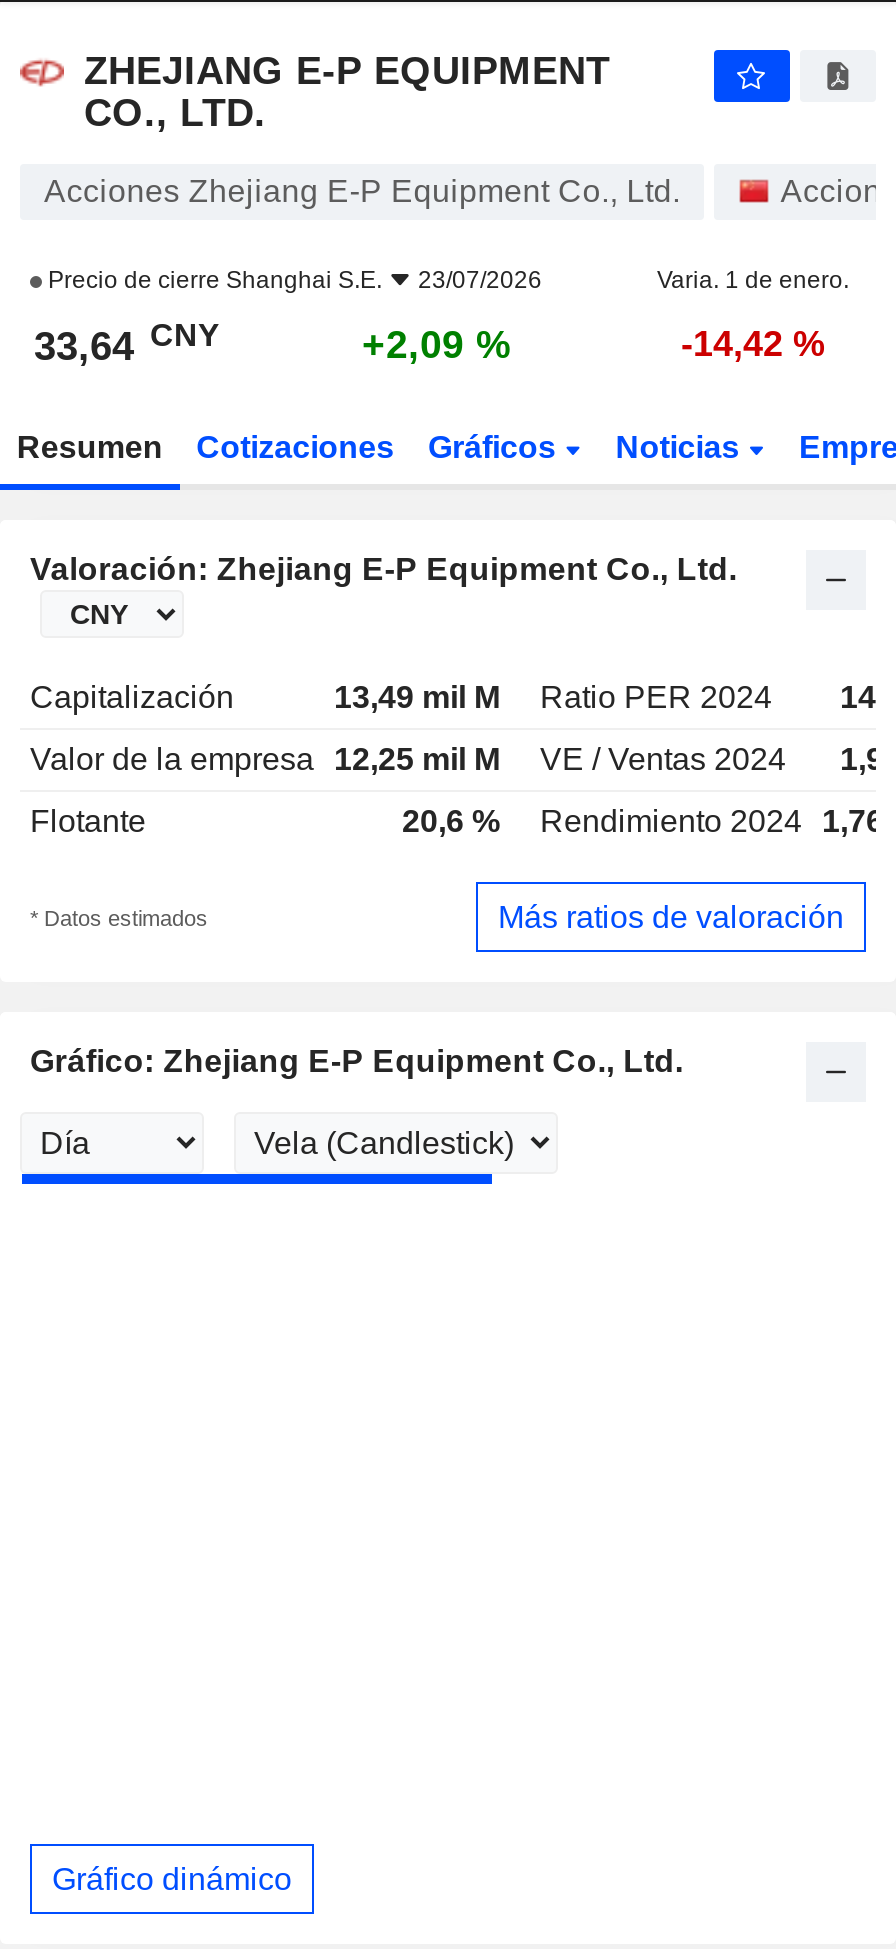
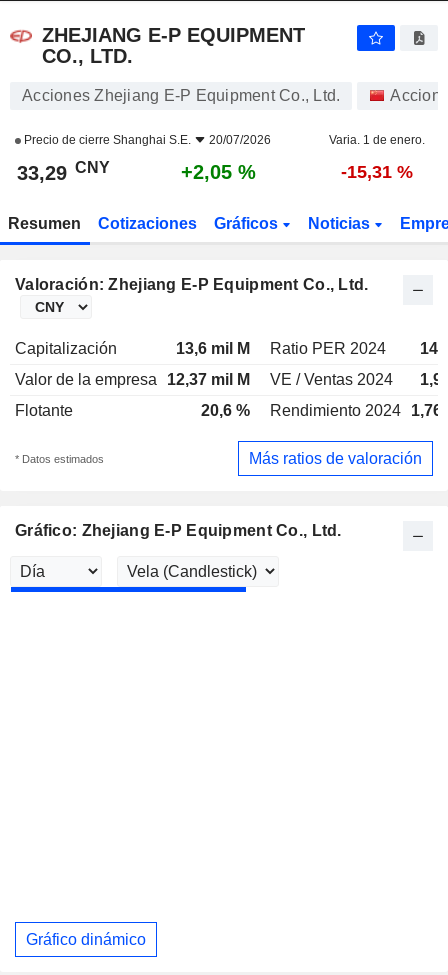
[42,266,542,294] Precio de cierre Shanghai S.E. 23/07/2026 -> [21,133,271,147] Precio de cierre Shanghai S.E. 20/07/2026
[34,317,220,368] 33,64 CNY -> [17,158,110,184] 33,29 CNY
[362,322,512,366] +2,09 % -> [181,161,256,183] +2,05 %
[681,324,825,364] -14,42 % -> [340,162,412,182] -15,31 %
[334,680,500,714] 13,49 mil M -> [176,340,250,357] 13,6 mil M
[30,742,500,776] Valor de la empresa 12,25 mil M -> [15,371,250,388] Valor de la empresa 12,37 mil M

